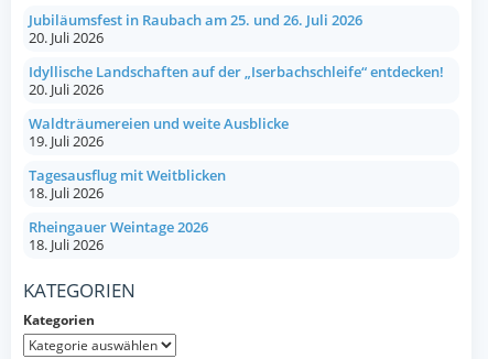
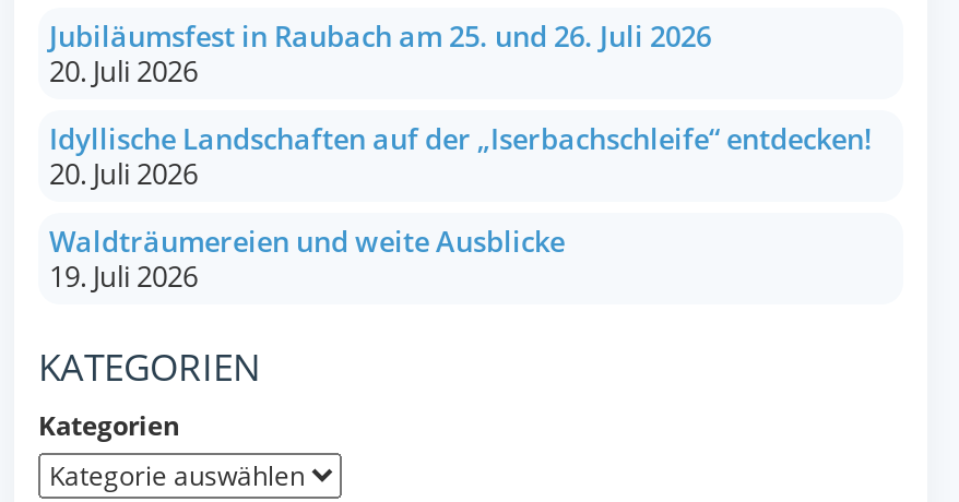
[29,165,226,254] Tagesausflug mit Weitblicken | 18. Juli 2026 | Rheingauer Weintage 2026 | 18. Juli 2026 -> none

